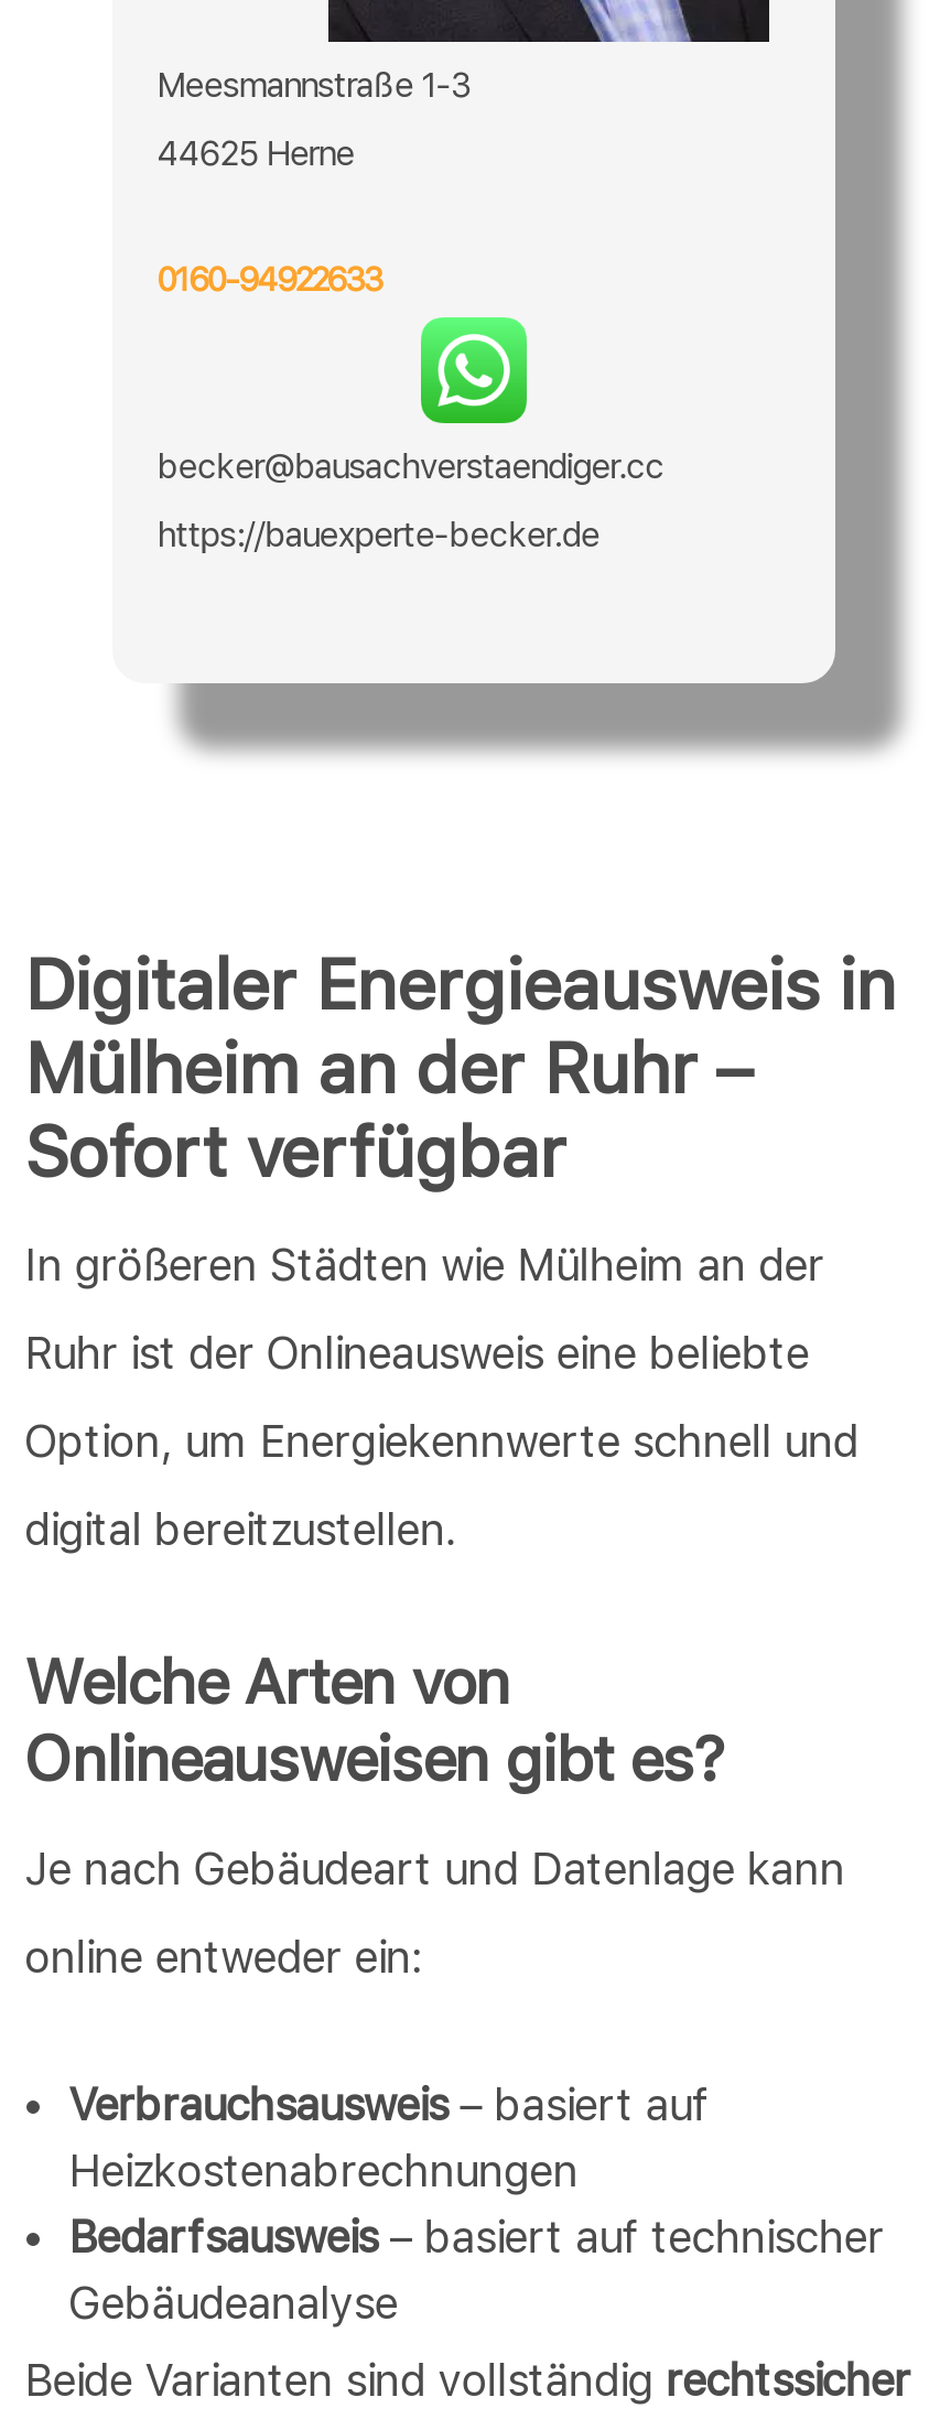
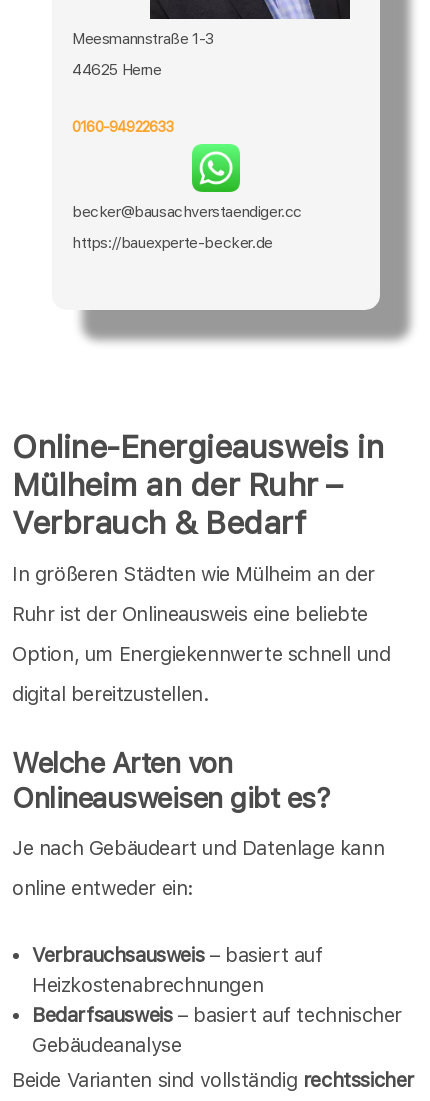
[24,942,896,1026] Digitaler Energieausweis in -> [12,428,383,466] Online-Energieausweis in
[24,1110,566,1194] Sofort verfügbar -> [12,504,305,542] Verbrauch & Bedarf

